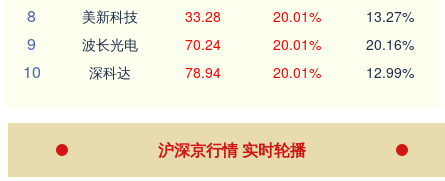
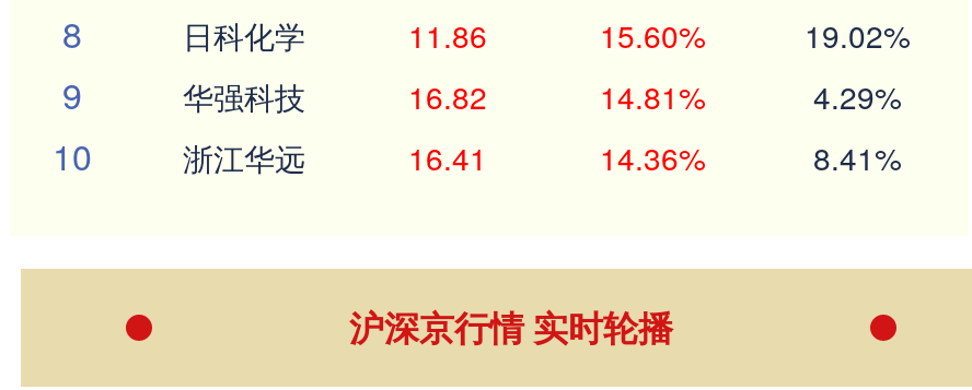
[82,6,414,26] 美新科技 | 33.28 | 20.01% | 13.27% -> [183,13,910,56] 日科化学 | 11.86 | 15.60% | 19.02%
[82,34,414,54] 波长光电 | 70.24 | 20.01% | 20.16% -> [183,74,901,118] 华强科技 | 16.82 | 14.81% | 4.29%
[89,62,414,82] 深科达 | 78.94 | 20.01% | 12.99% -> [183,135,901,179] 浙江华远 | 16.41 | 14.36% | 8.41%

